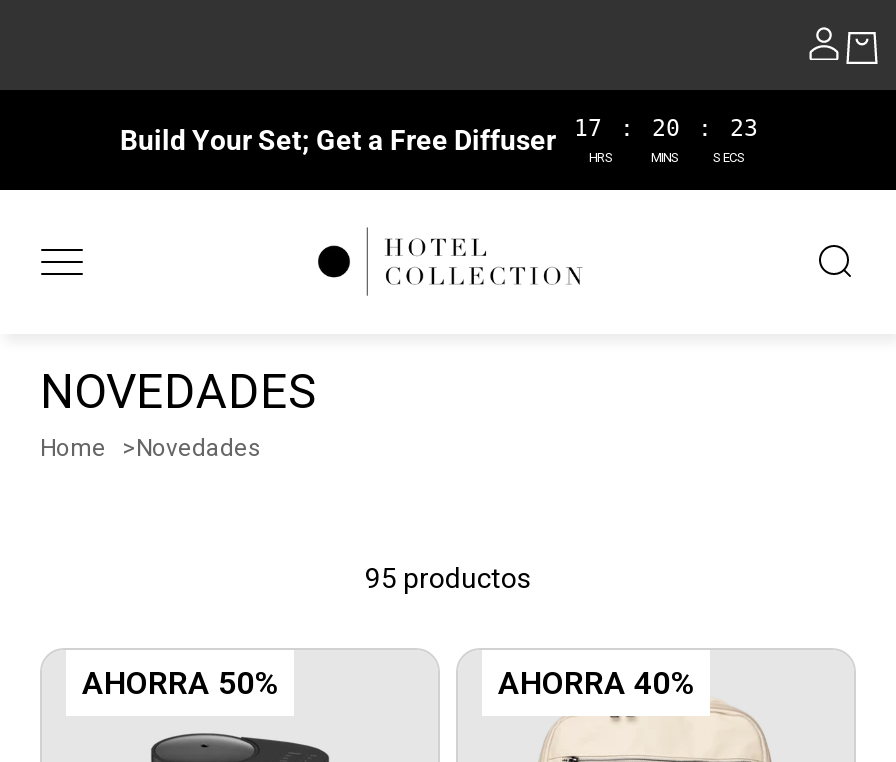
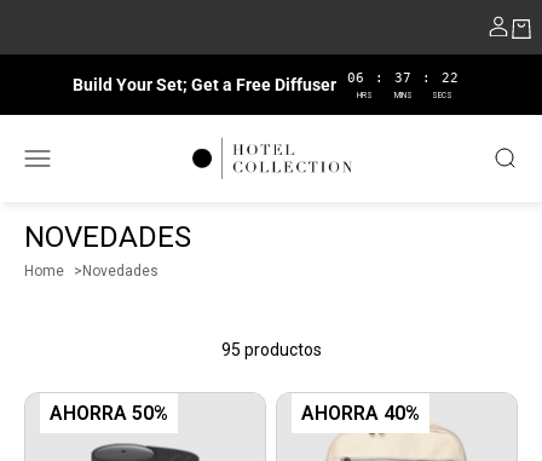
[574,113,602,141] 17 -> [347,68,364,85] 06
[652,113,680,141] 20 -> [394,68,411,85] 37

